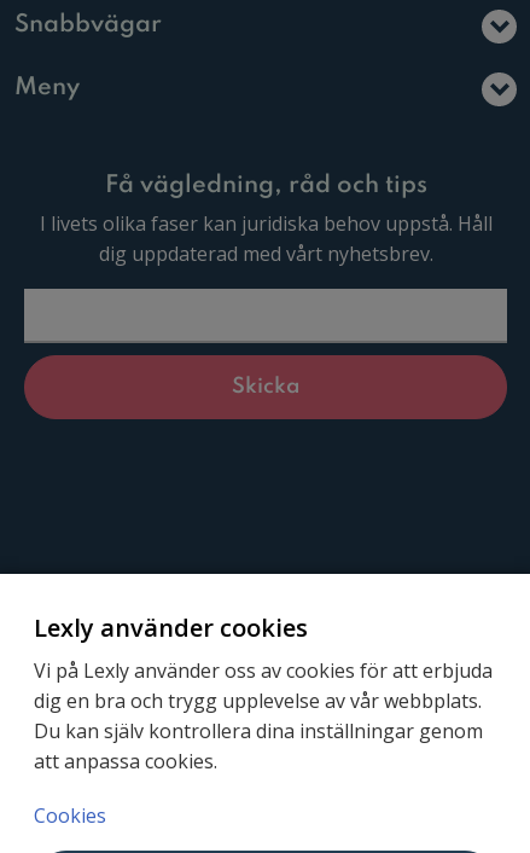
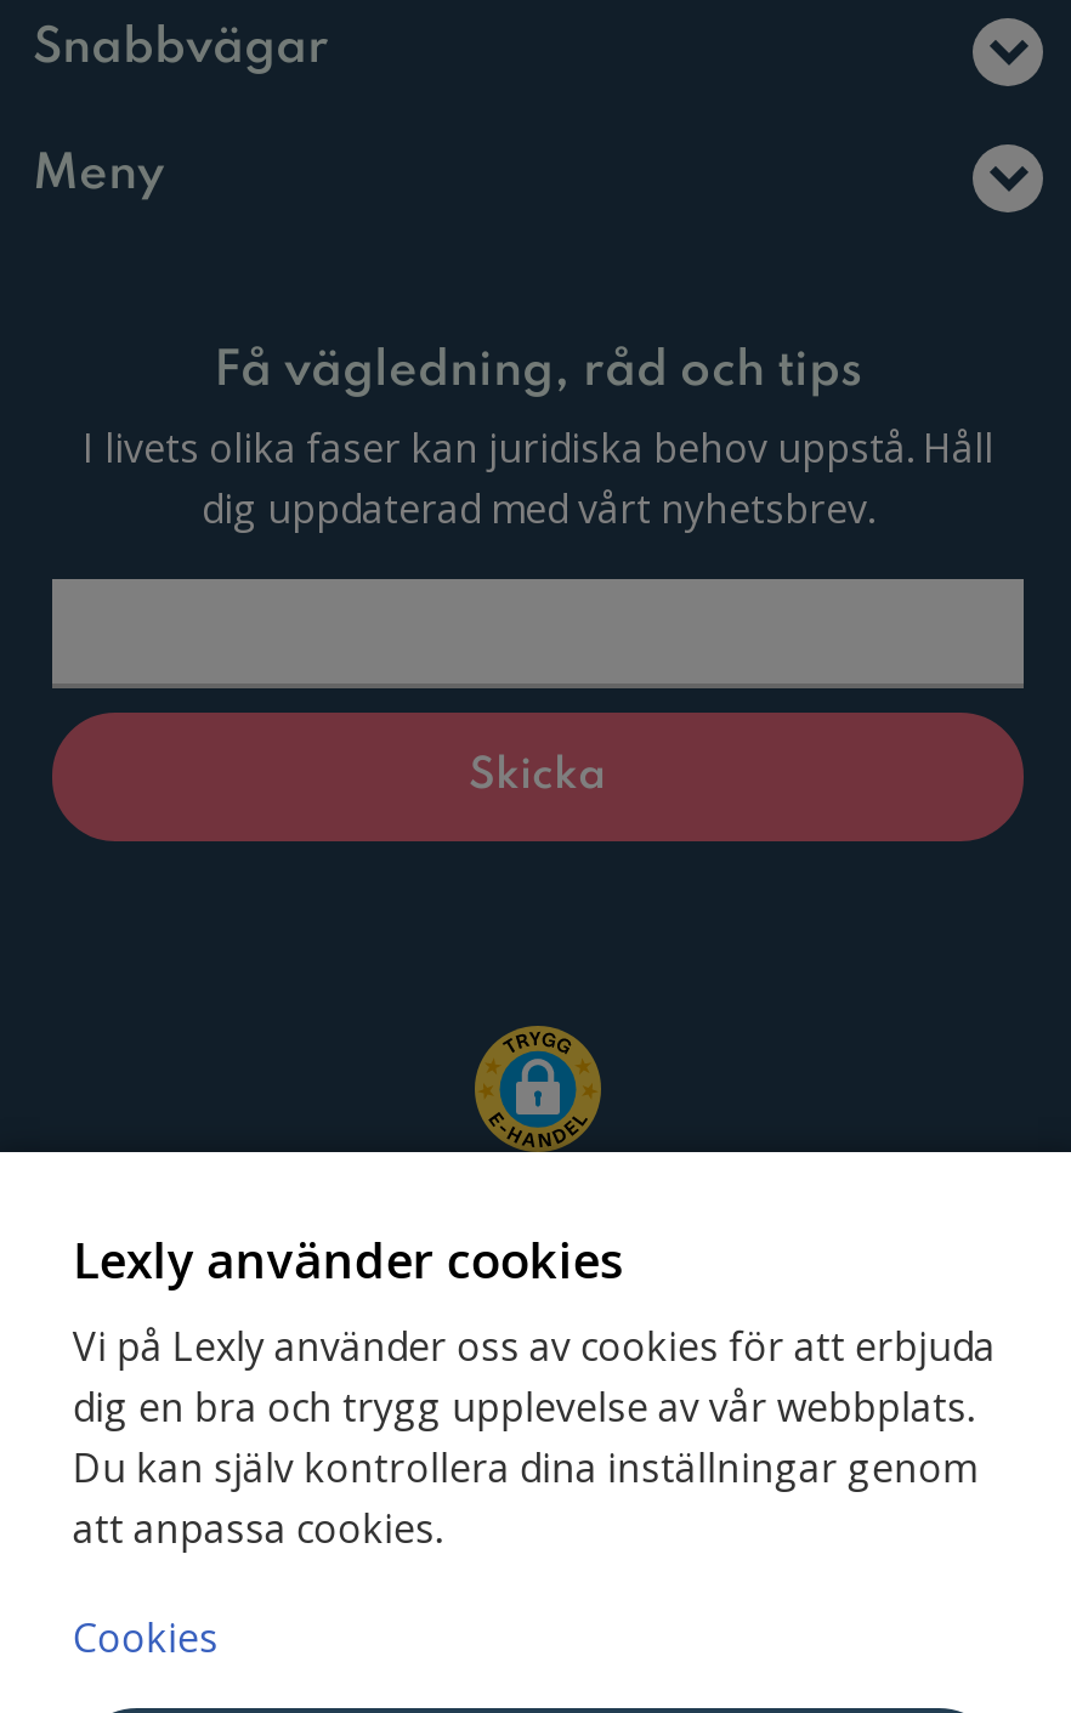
none -> [472,1023,603,1152] [image]

